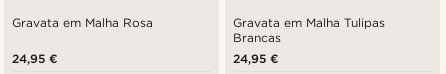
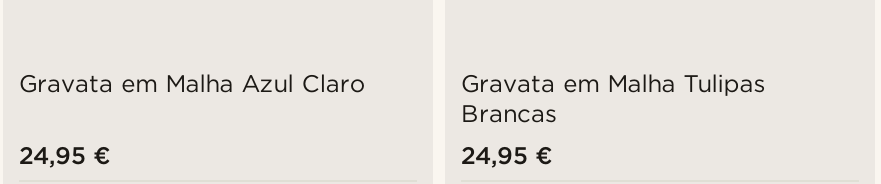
[12,15,153,30] Gravata em Malha Rosa -> [19,68,366,98] Gravata em Malha Azul Claro

